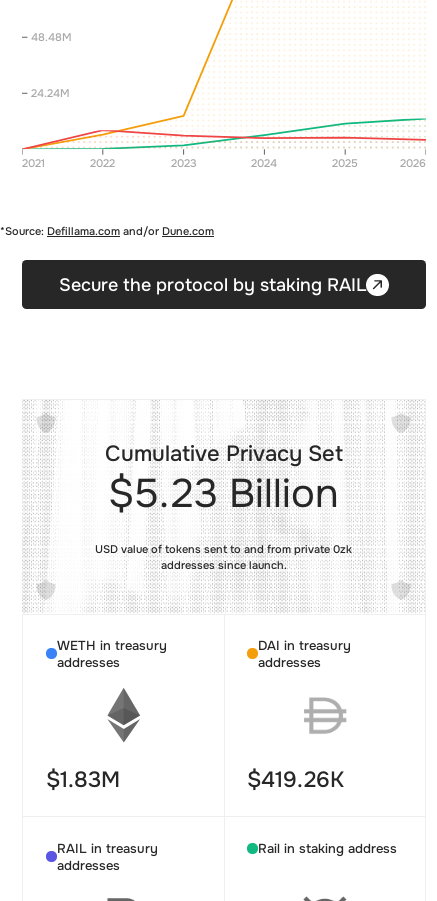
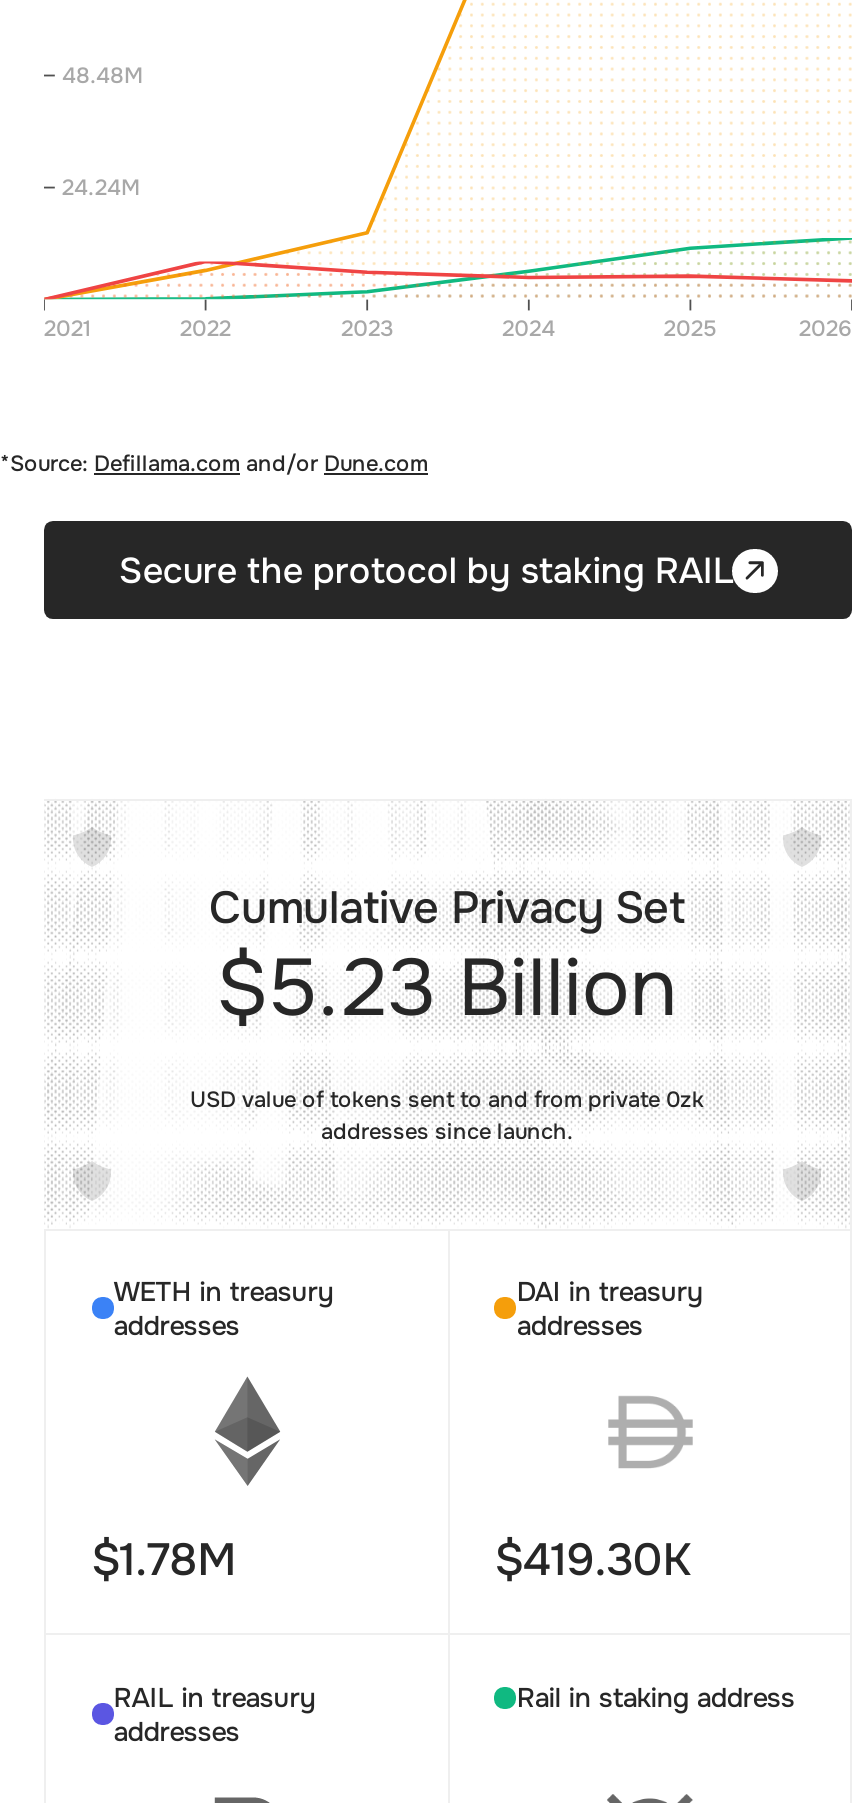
[46,766,120,794] $1.83M -> [91,1533,235,1589] $1.78M
[247,766,344,794] $419.26K -> [495,1533,691,1589] $419.30K

